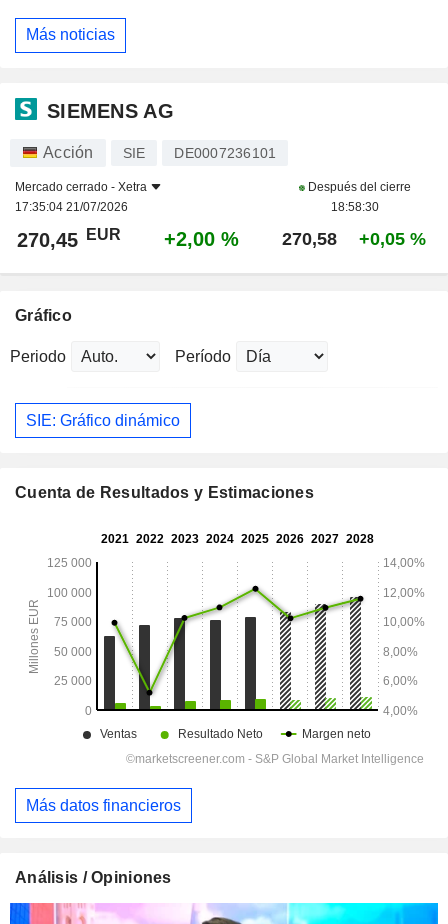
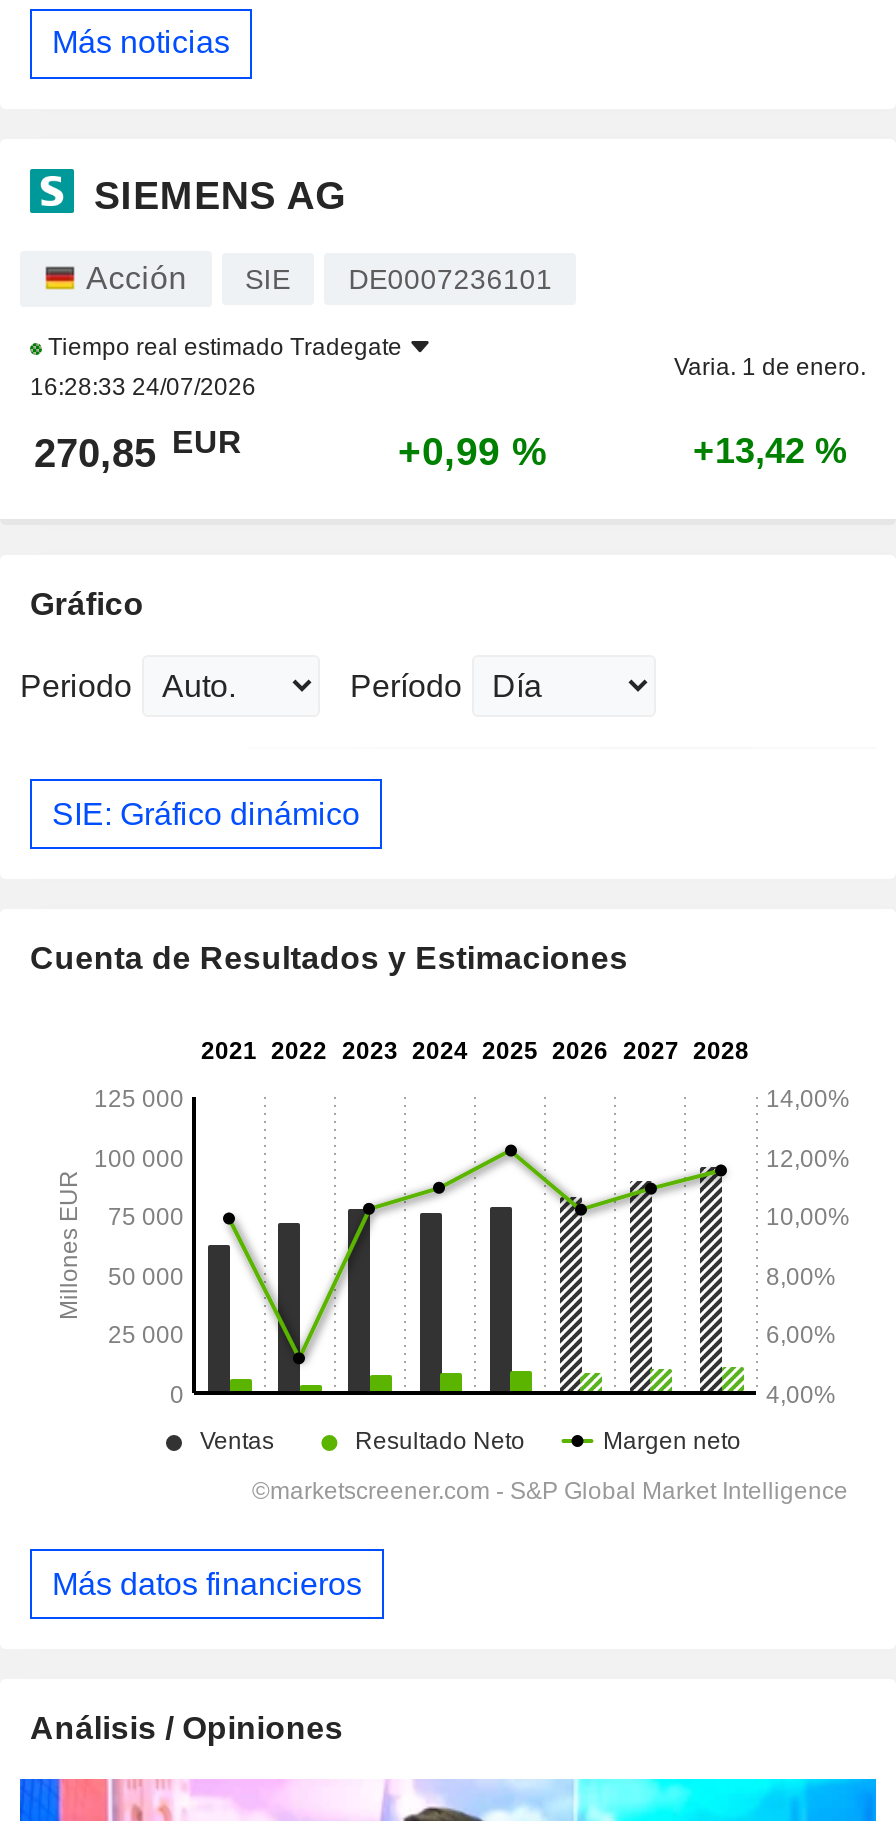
[15,180,147,214] Mercado cerrado - Xetra | 17:35:04 21/07/2026 -> [30,333,402,401] Tiempo real estimado Tradegate | 16:28:33 24/07/2026
[304,180,410,214] Después del cierre | 18:58:30 -> [674,353,866,381] Varia. 1 de enero.
[17,226,426,251] 270,45 EUR | +2,00 % | 270,58 | +0,05 % -> [34,424,847,475] 270,85 EUR | +0,99 % | +13,42 %

